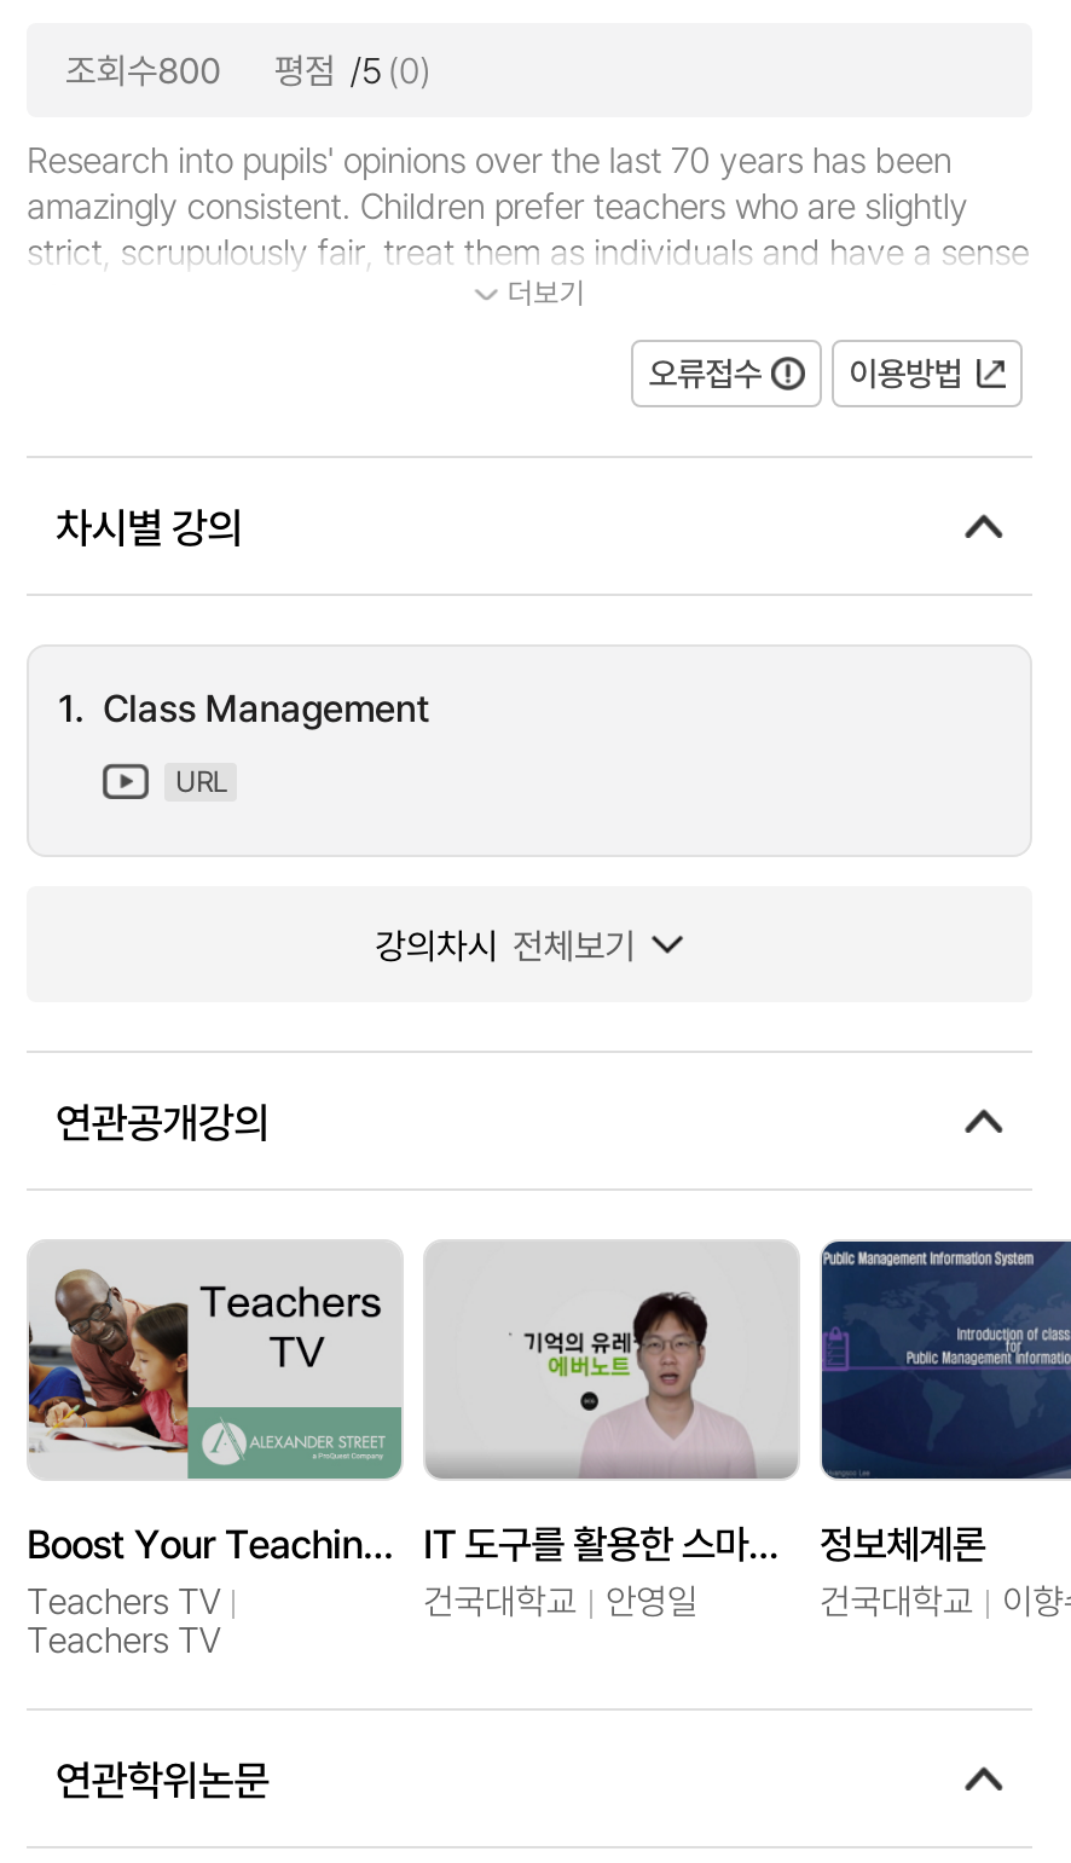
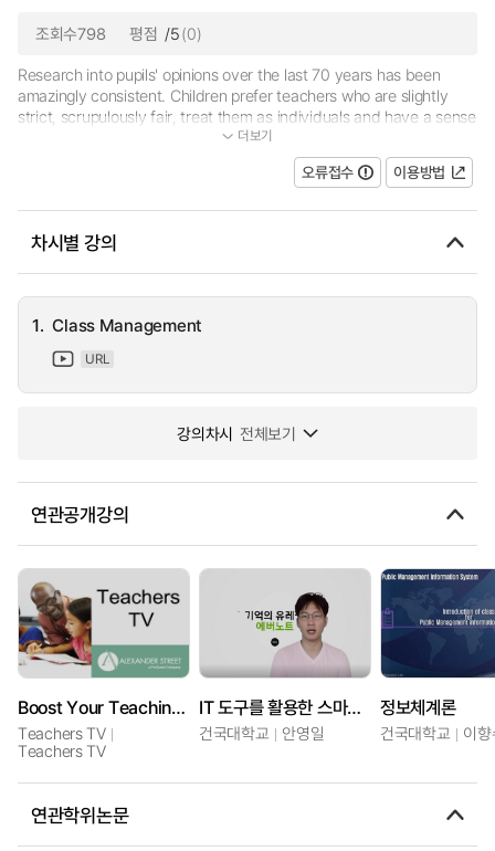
[65,45,431,93] 조회수800 평점 /5 (0) -> [35,22,202,44] 조회수798 평점 /5 (0)

